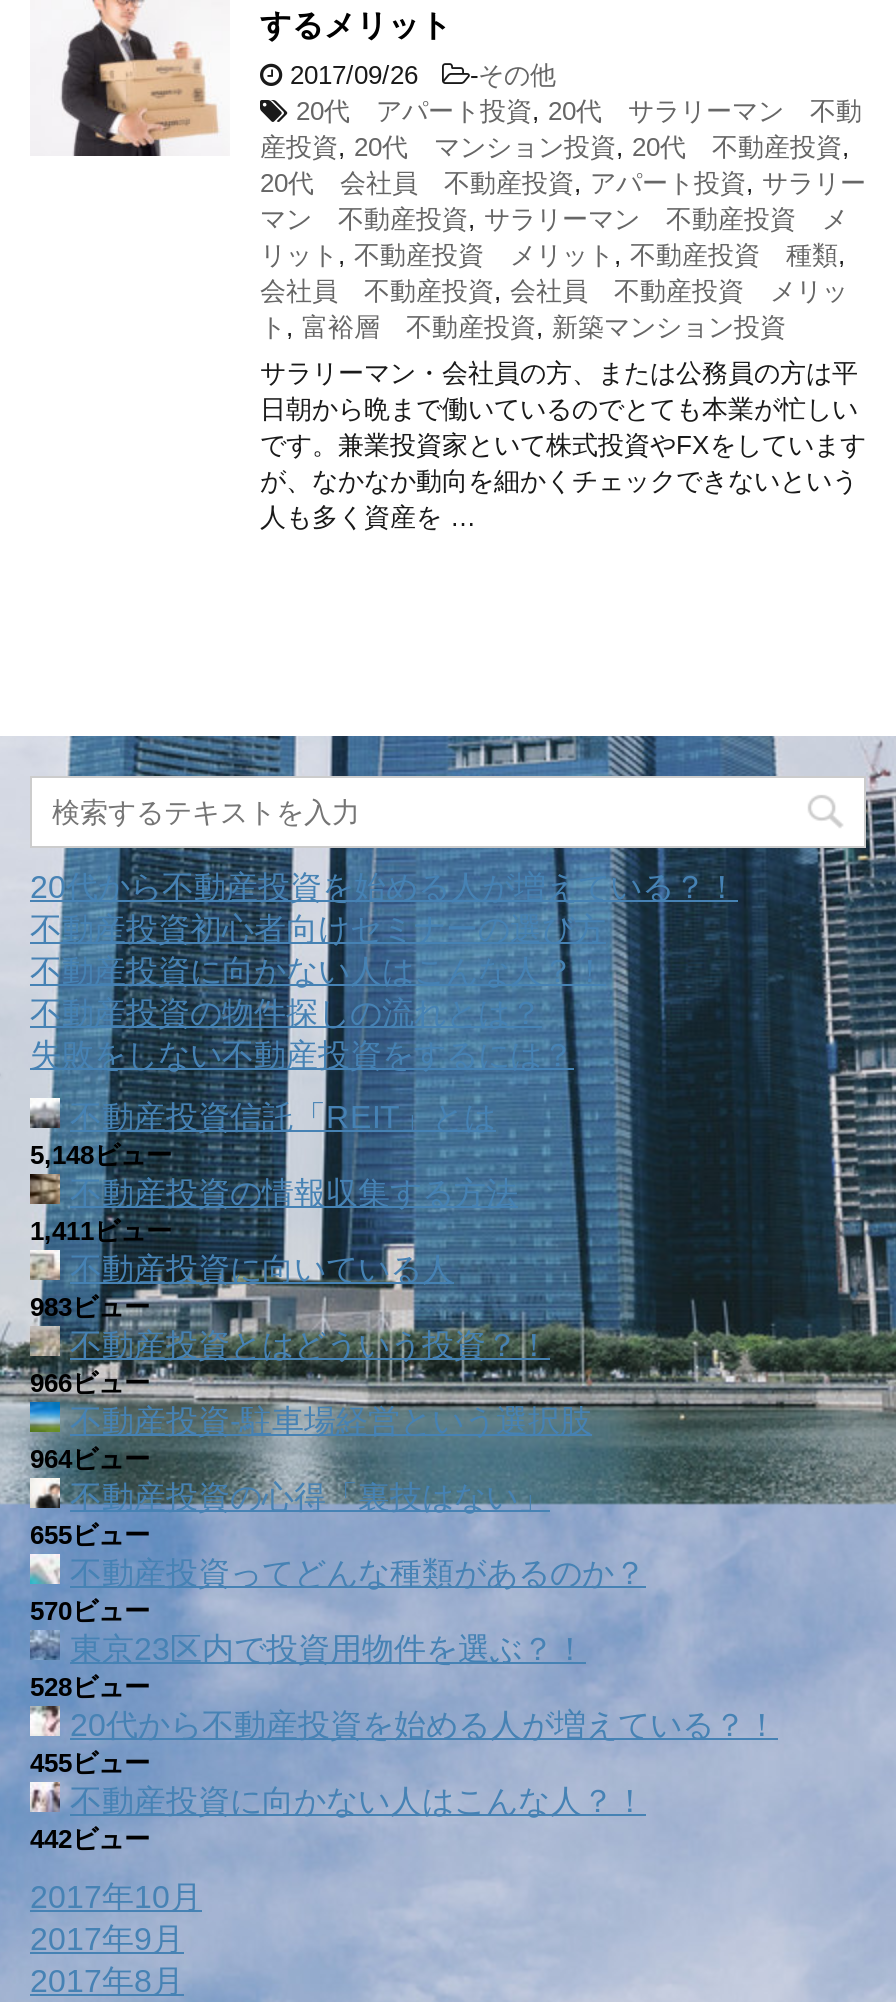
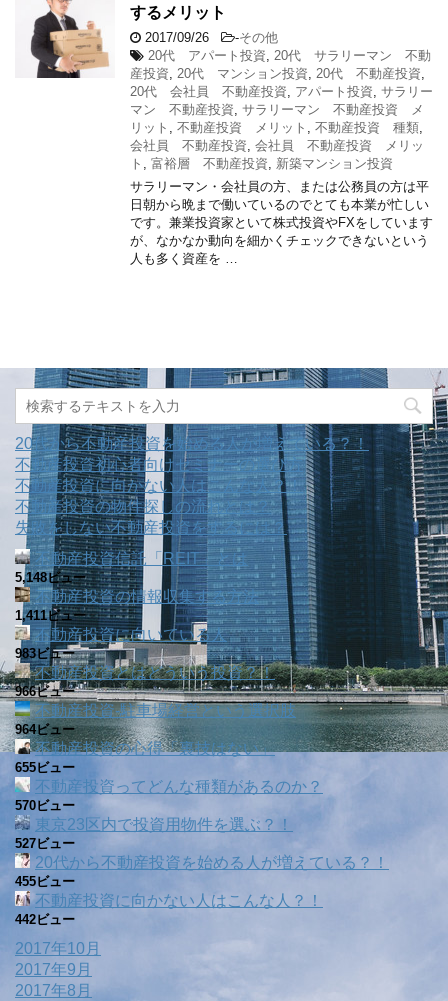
[30,1671,150,1701] 528ビュー -> [15,836,75,851] 527ビュー

